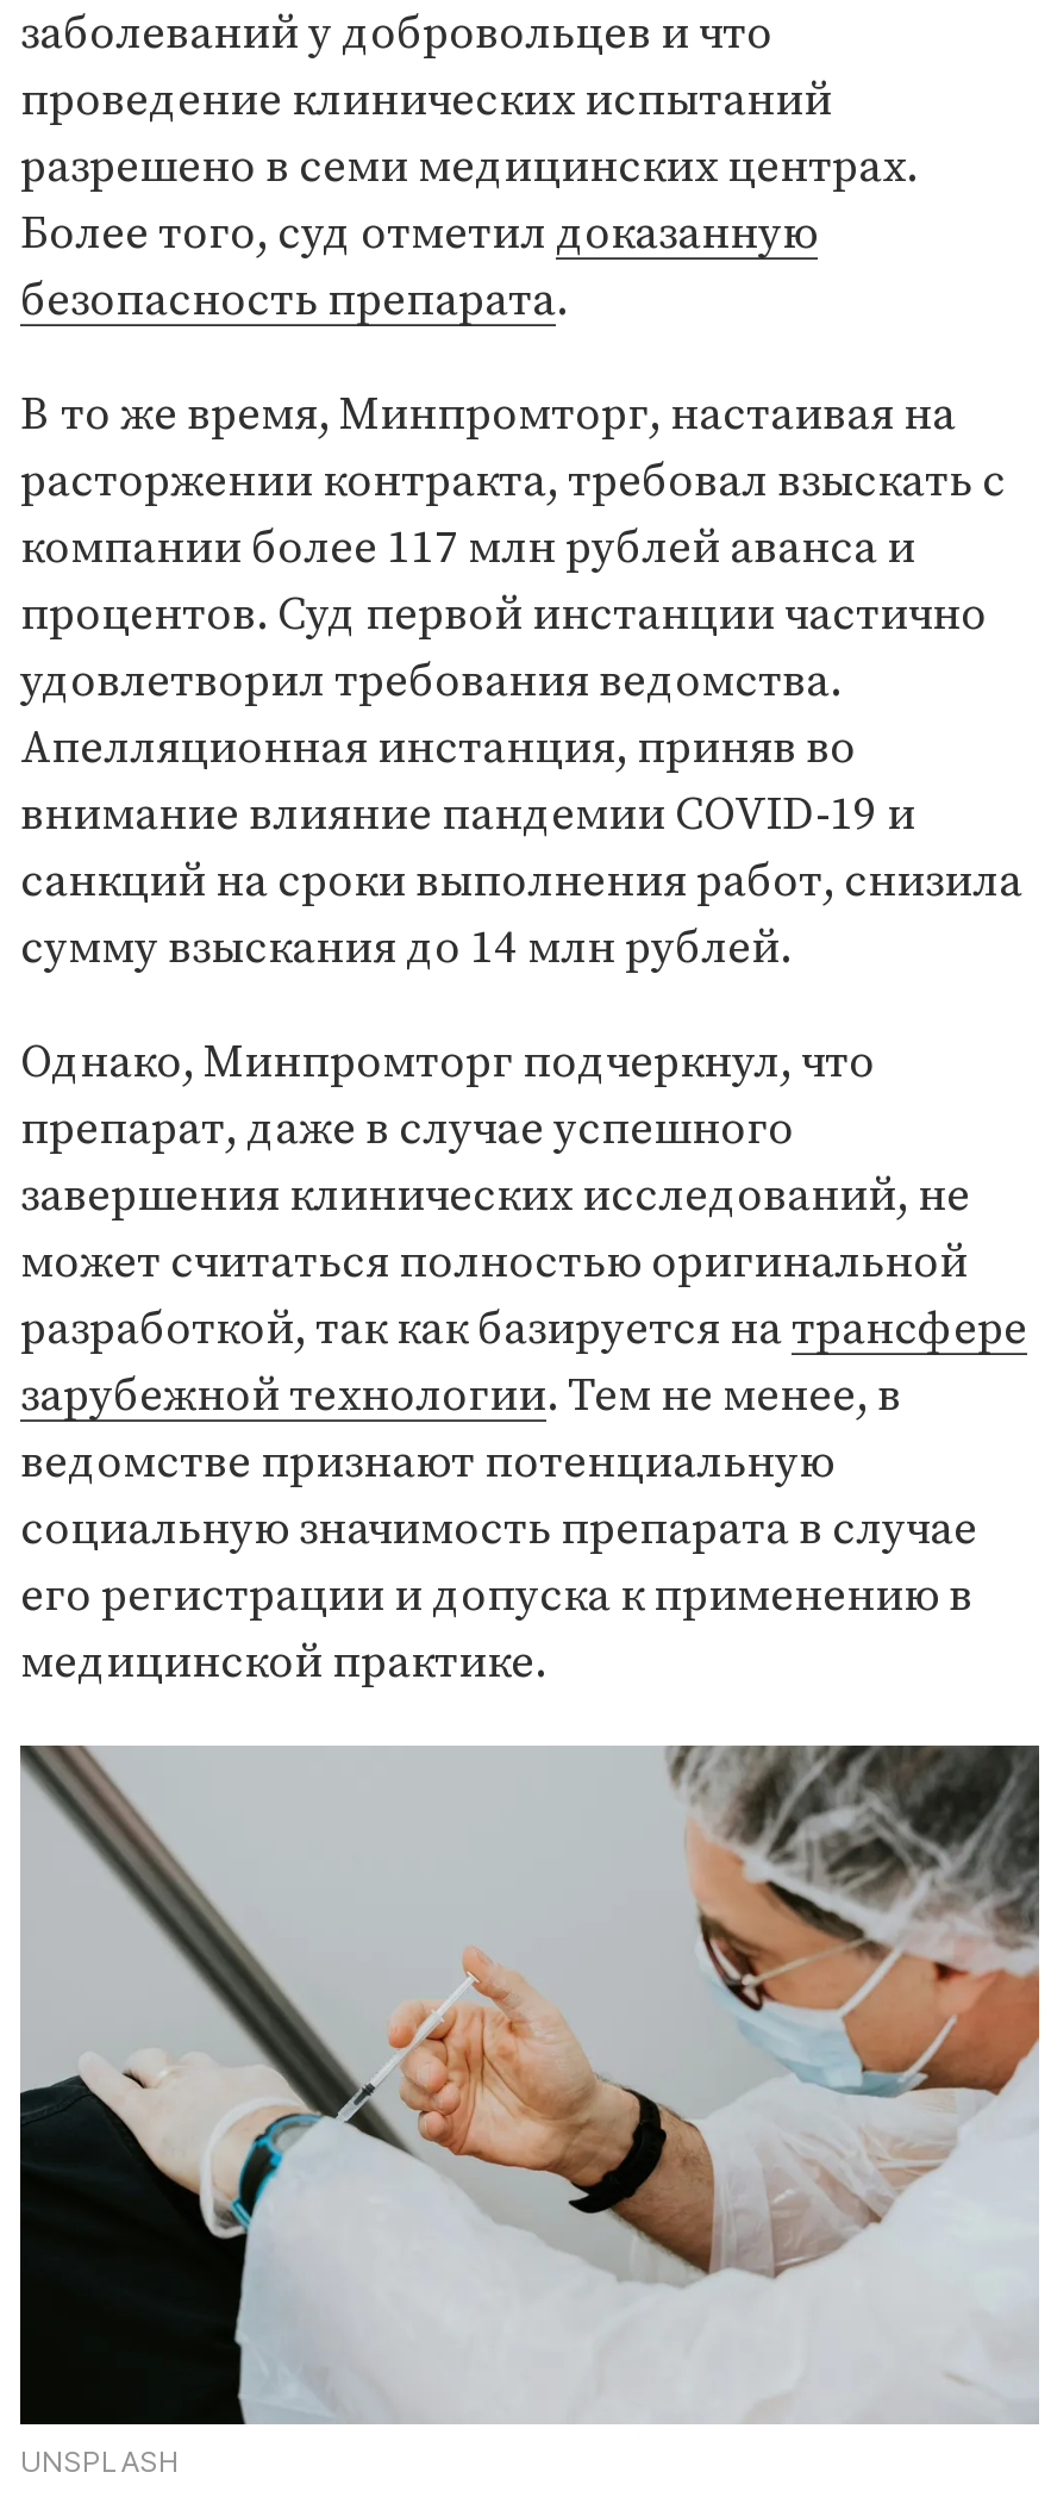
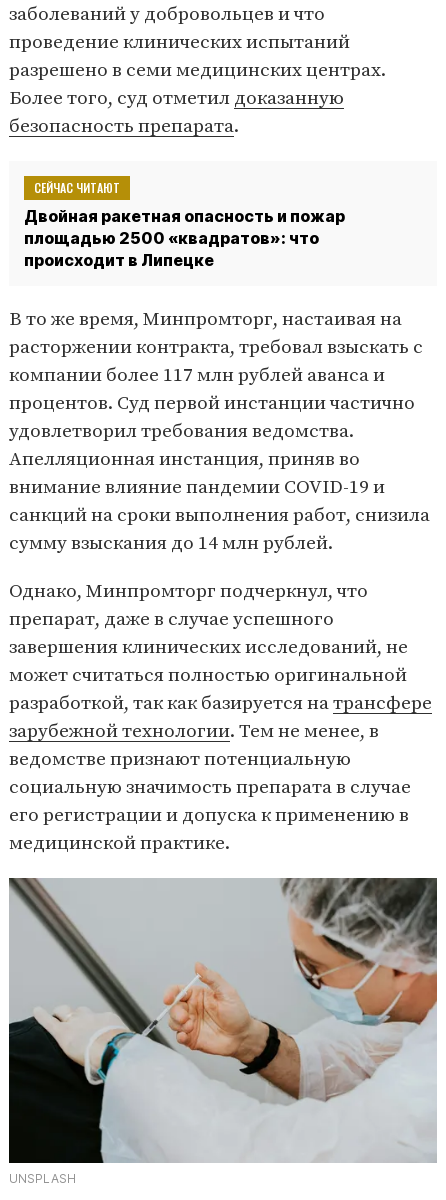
none -> [24,179,345,270] СЕЙЧАС ЧИТАЮТ | Двойная ракетная опасность и пожар | площадью 2500 «квадратов»: что | происходит в Липецке

